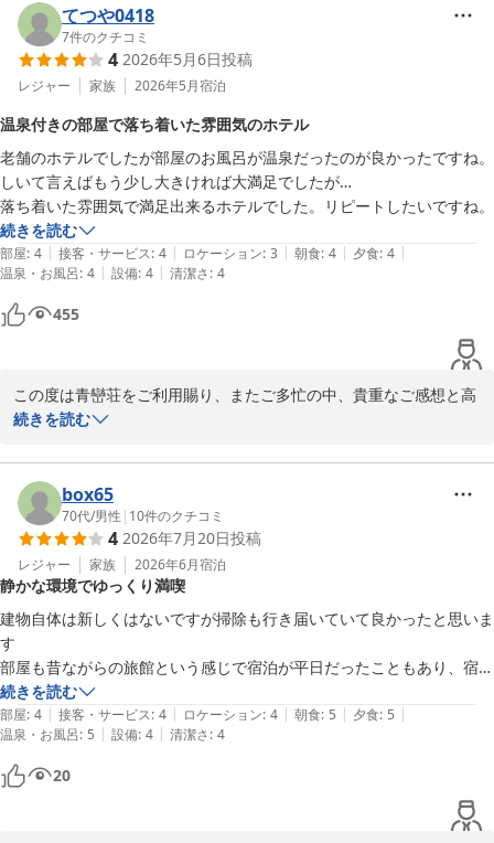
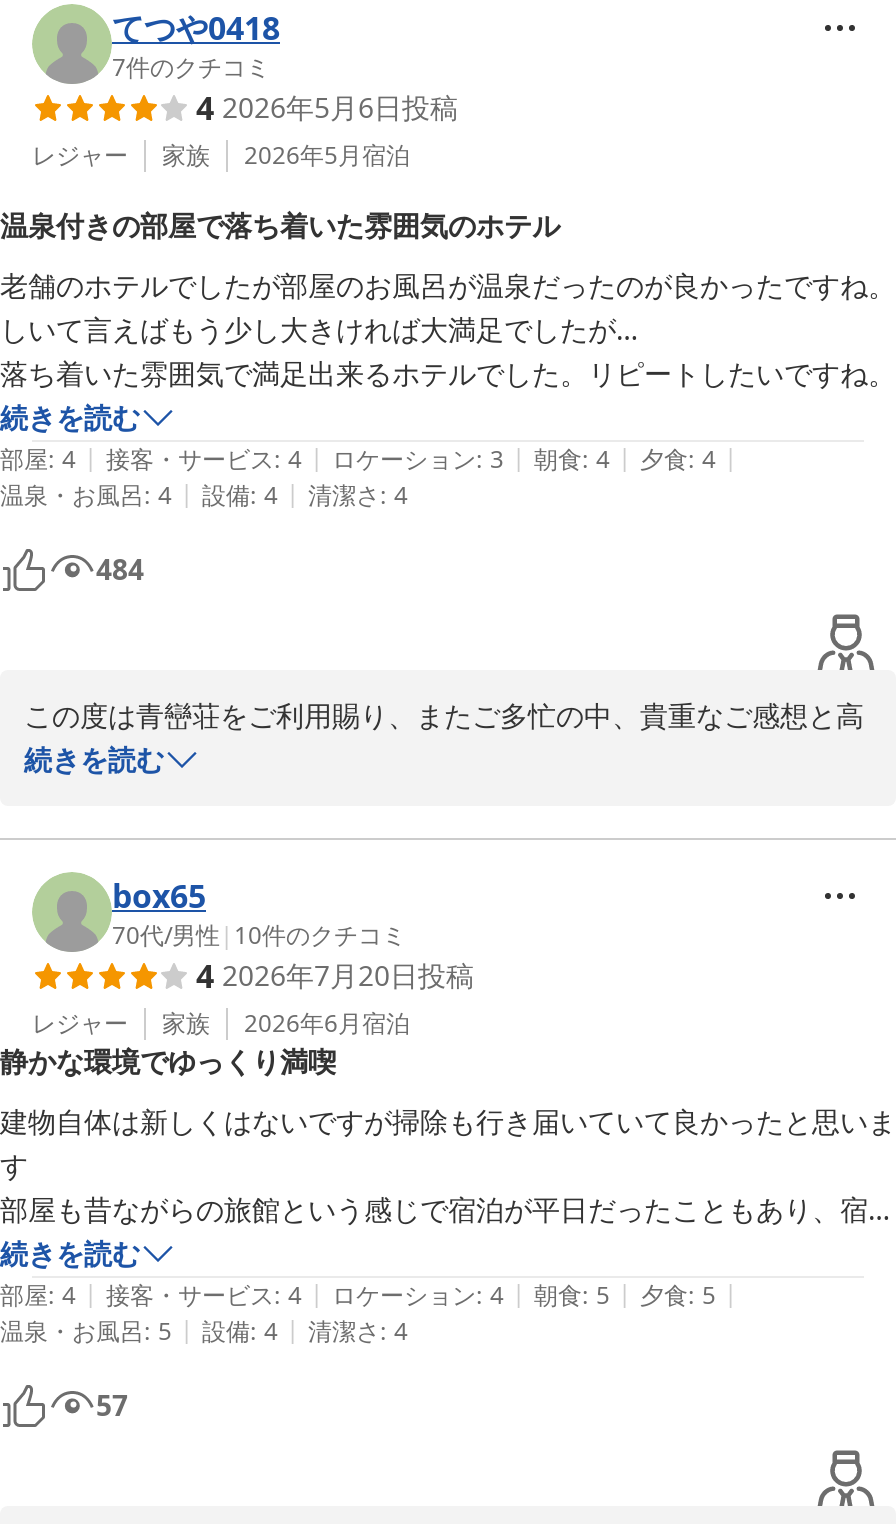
[53,303,79,324] 455 -> [96,550,144,588] 484
[53,765,71,786] 20 -> [96,1386,128,1424] 57

